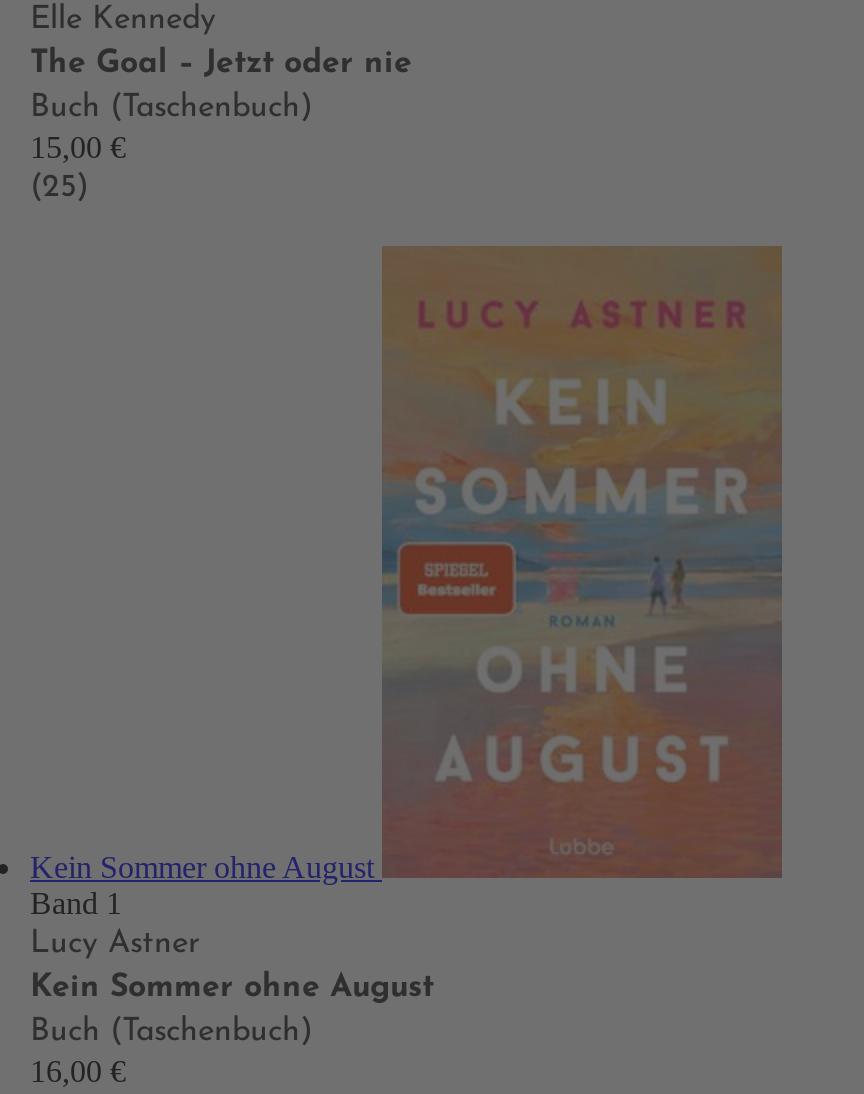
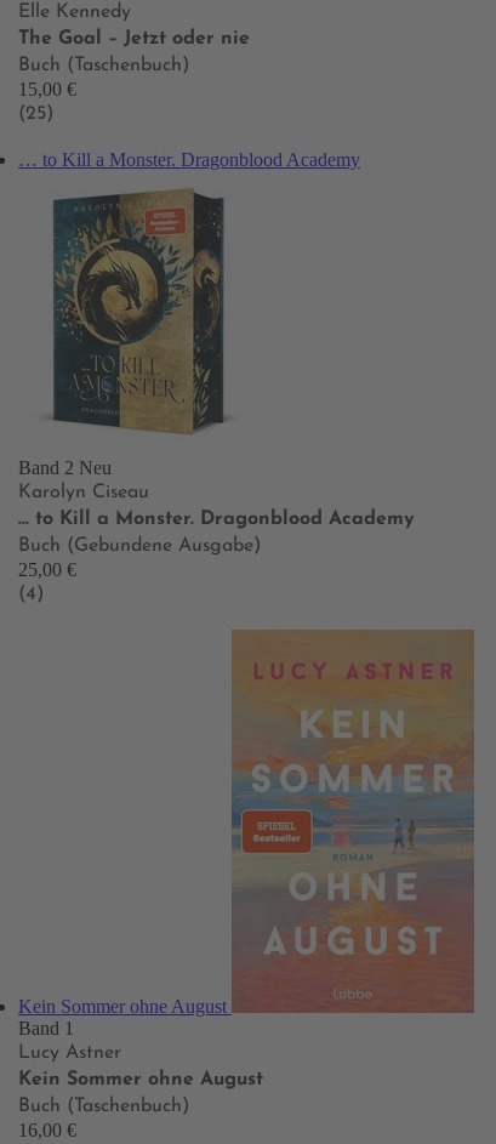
none -> [18,149,360,170] … to Kill a Monster. Dragonblood Academy
none -> [18,187,415,604] [image] | Band 2 Neu | Karolyn Ciseau | … to Kill a Monster. Dragonblood Academy | Buch (Gebundene Ausgabe) | 25,00 € | (4)

